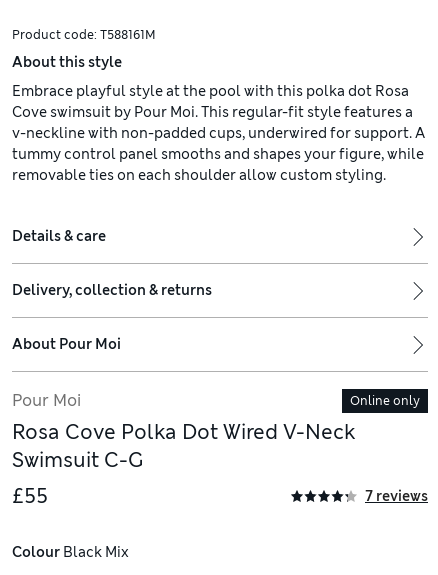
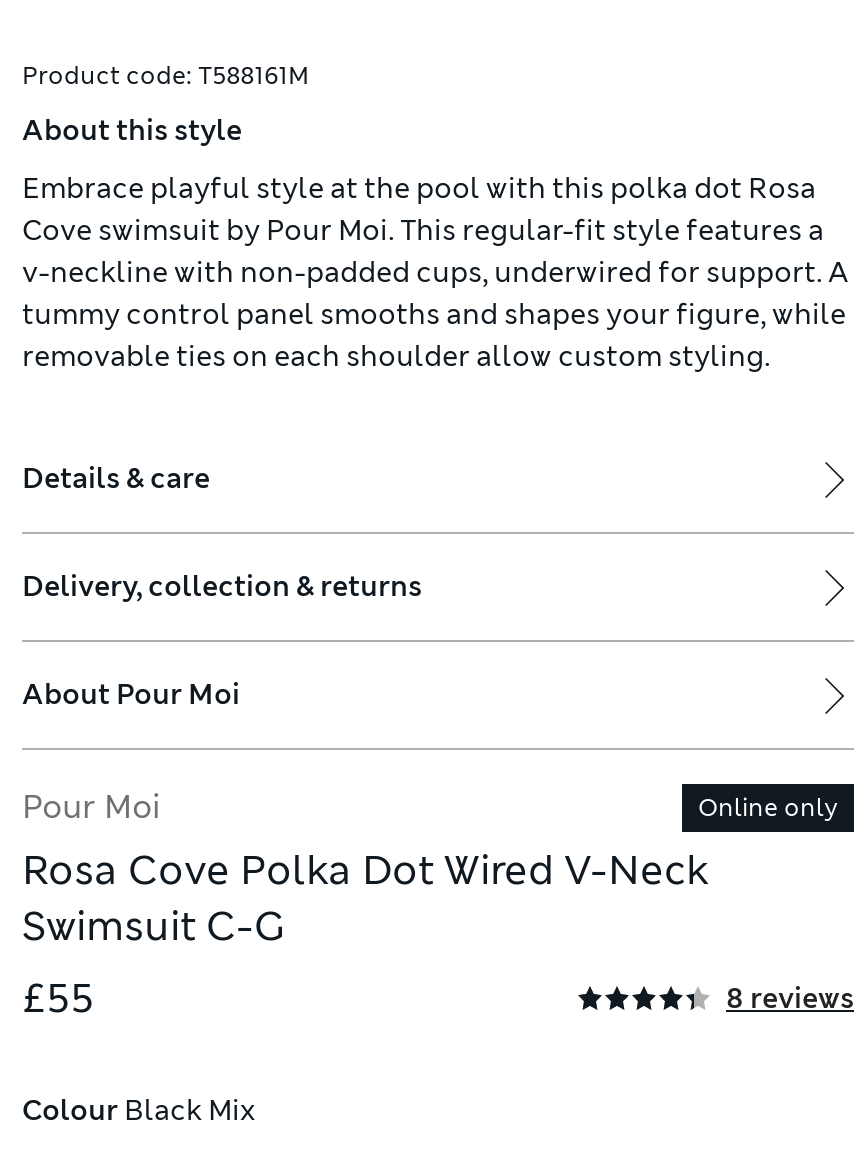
[365,487,428,505] 7 reviews -> [726,980,854,1016] 8 reviews

